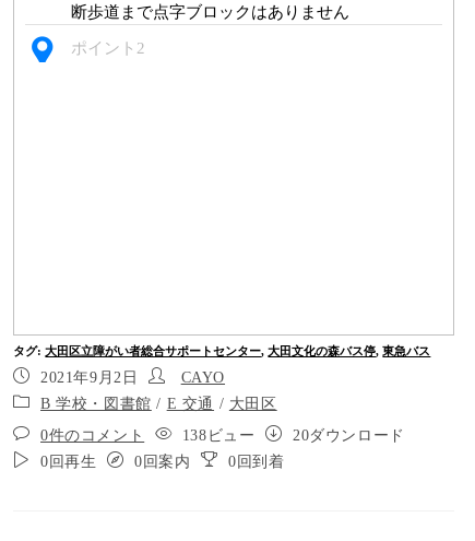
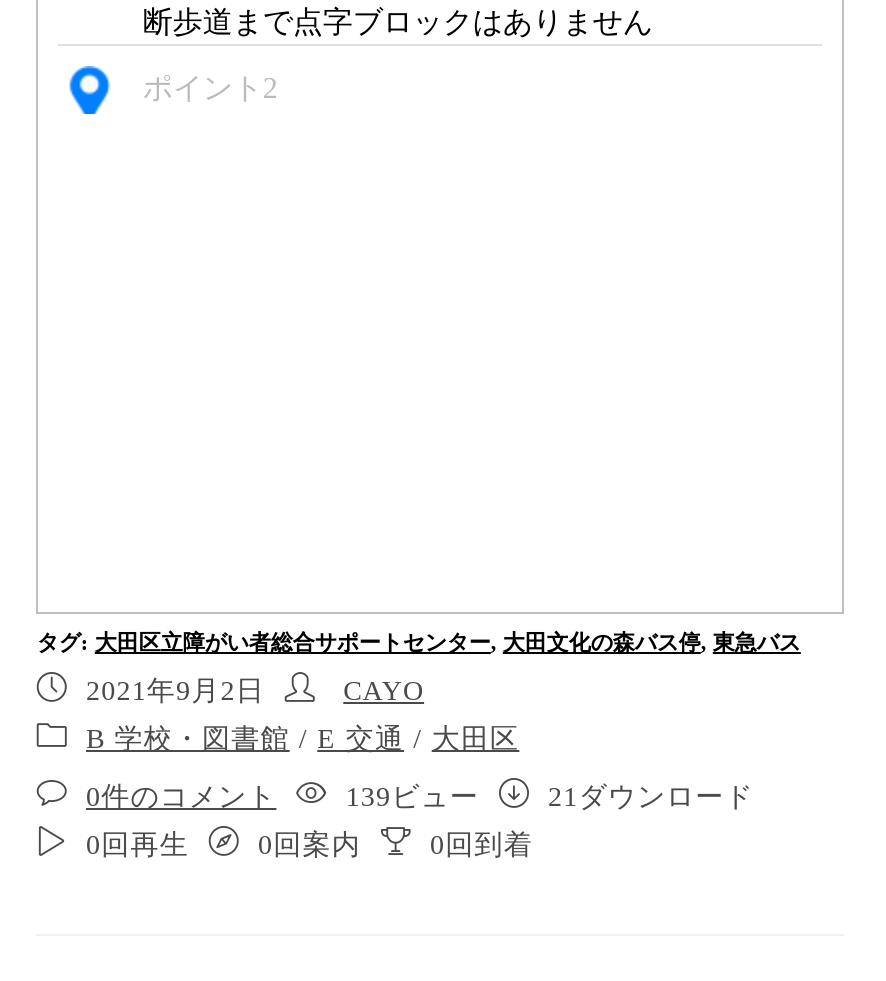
[182,427,255,444] 138ビュー -> [346,782,479,812] 139ビュー
[293,427,405,444] 20ダウンロード -> [548,782,754,812] 21ダウンロード

